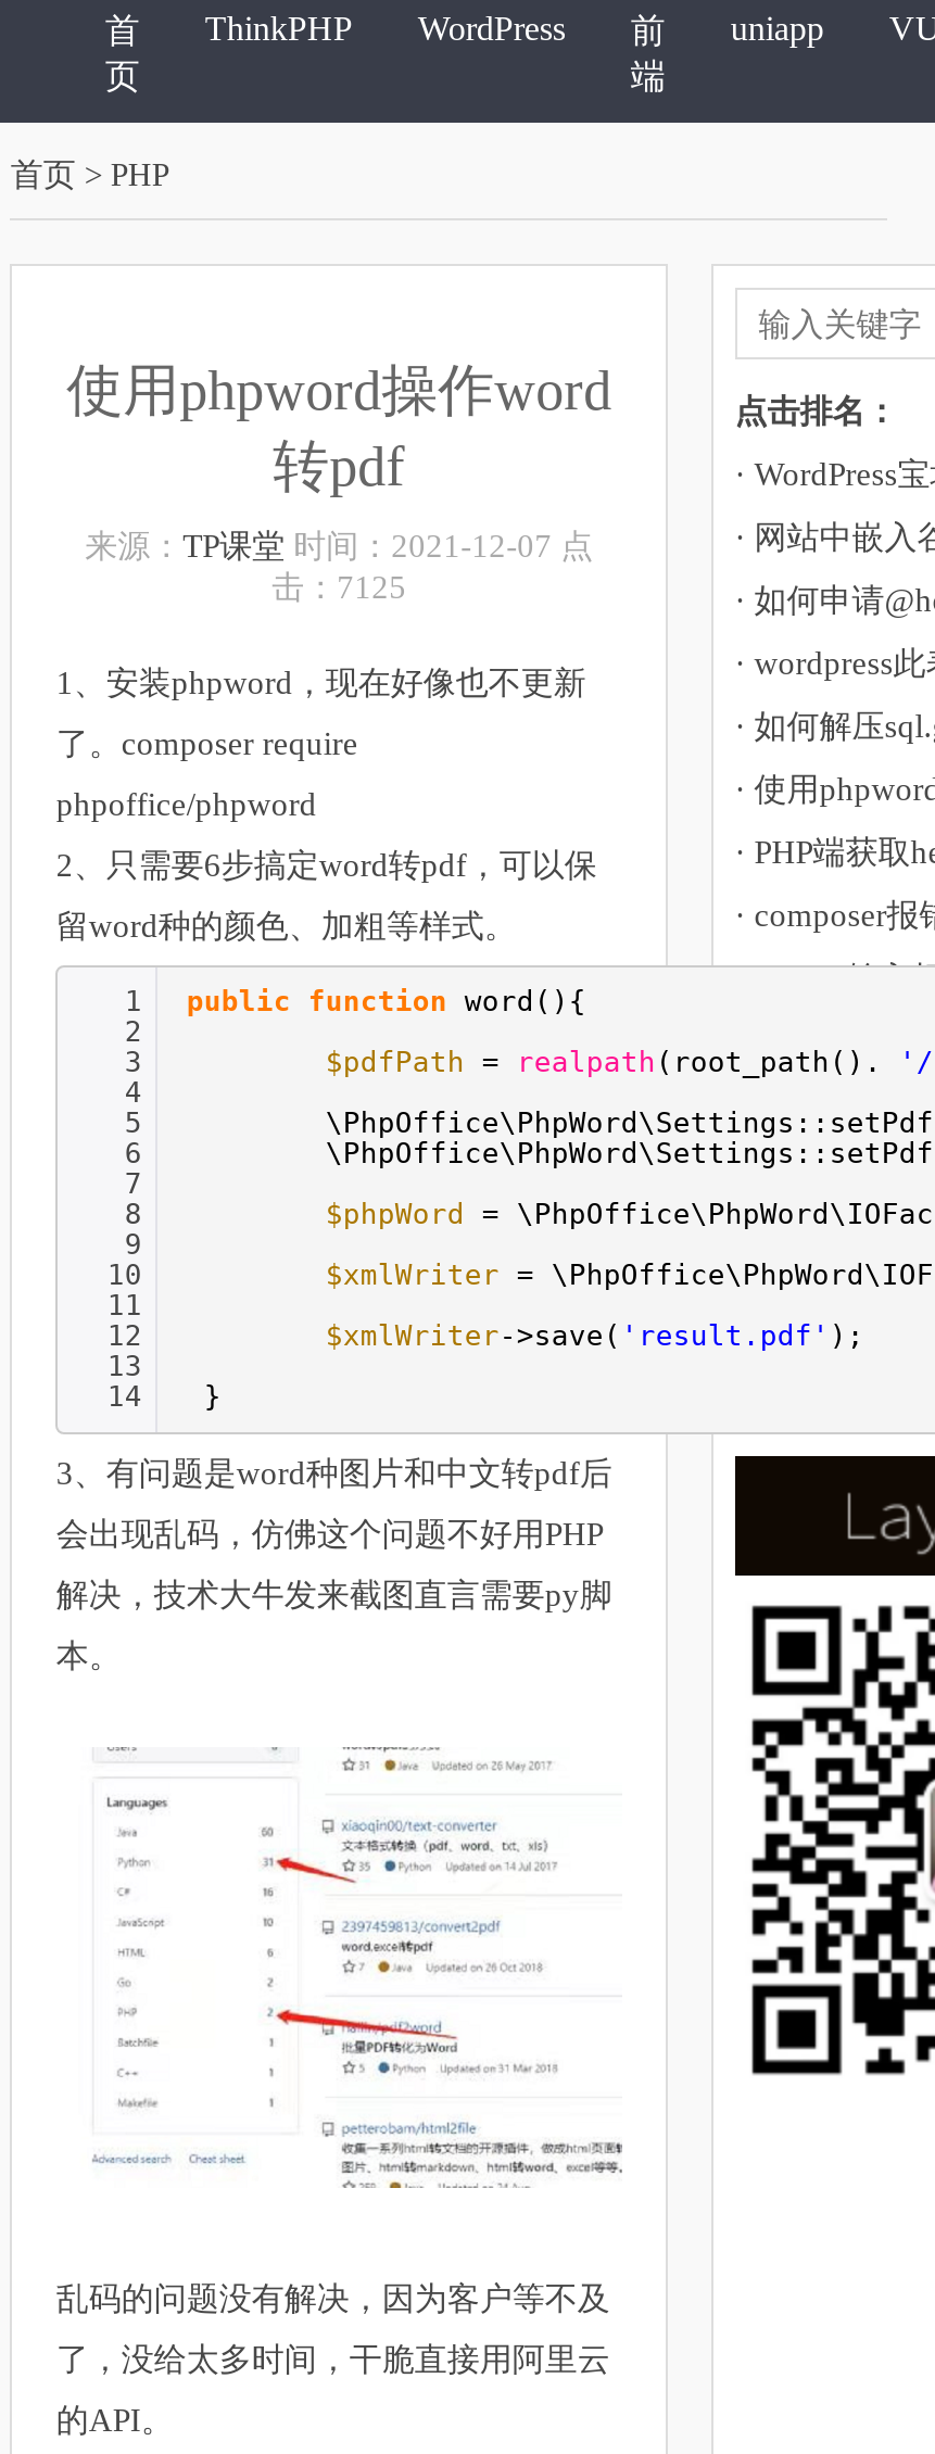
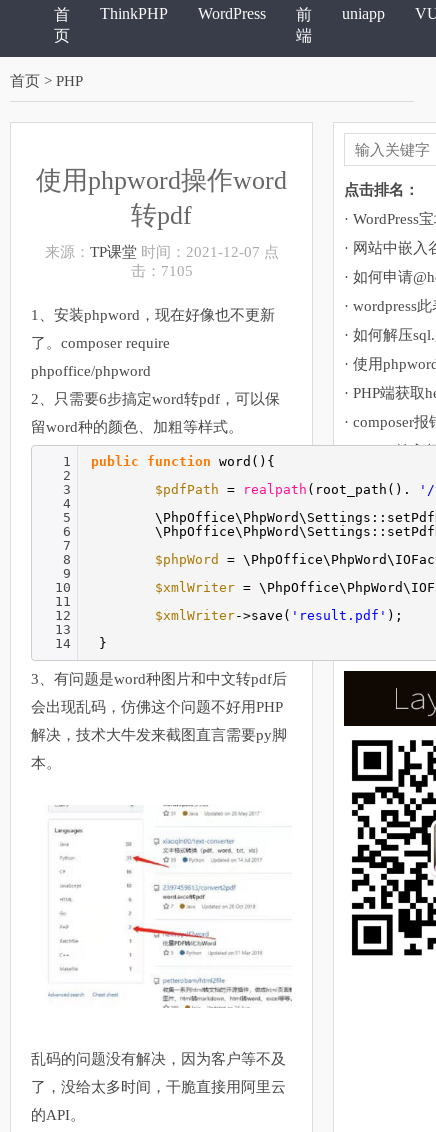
[272,570,406,605] 击：7125 -> [131,263,193,279] 击：7105

